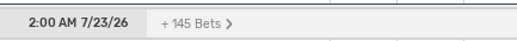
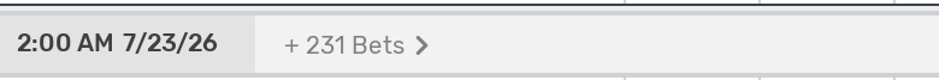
[161,16,221,31] + 145 Bets -> [284,29,404,60] + 231 Bets

